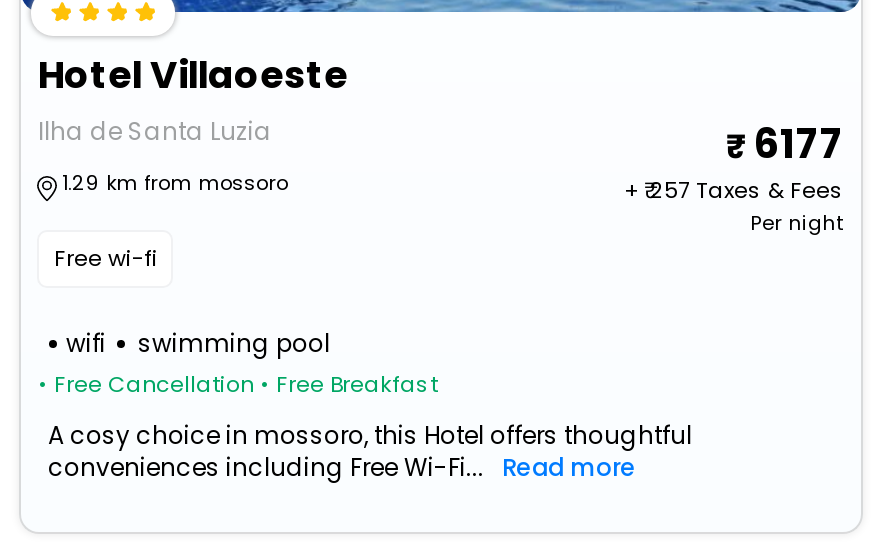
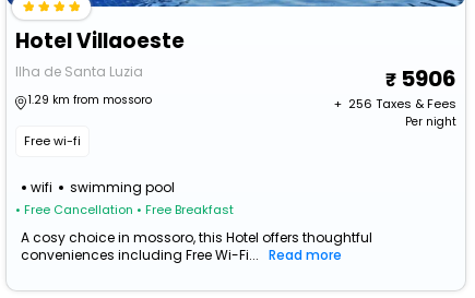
[754,117,844,173] 6177 -> [400,64,456,94] 5906
[624,175,844,207] + ₹257 Taxes & Fees -> [334,95,456,113] + ₹256 Taxes & Fees

